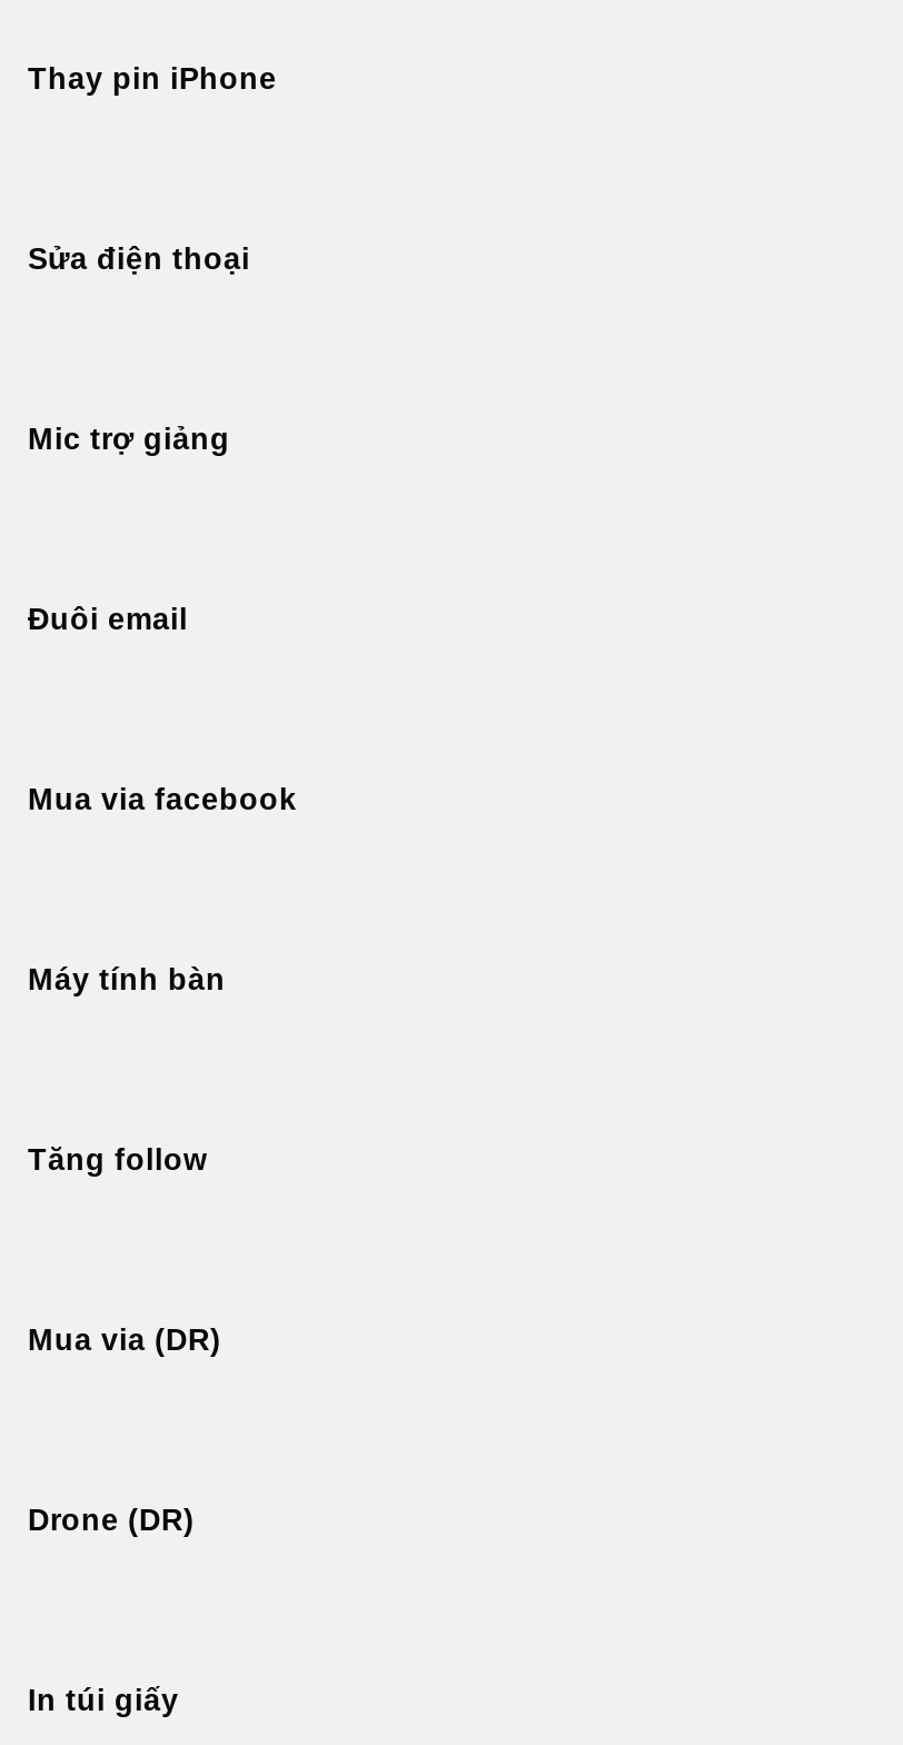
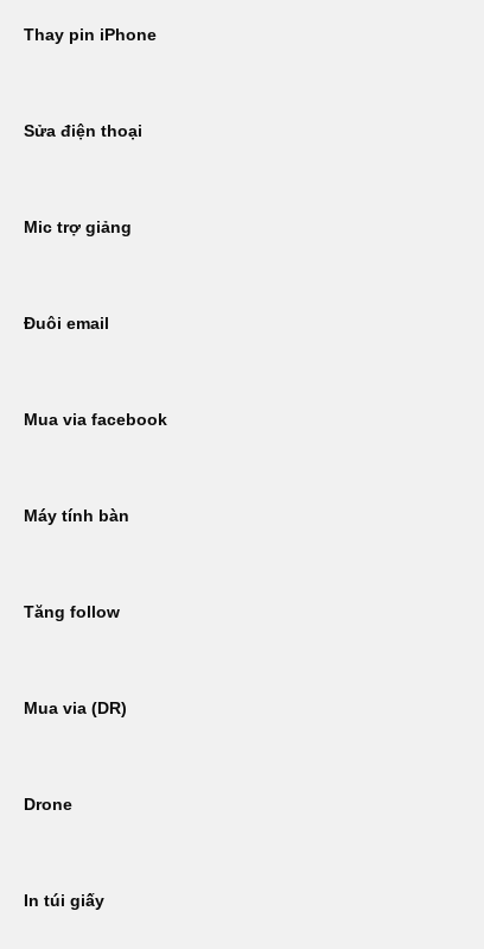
[28,1504,195,1537] Drone (DR) -> [24,796,72,814] Drone

